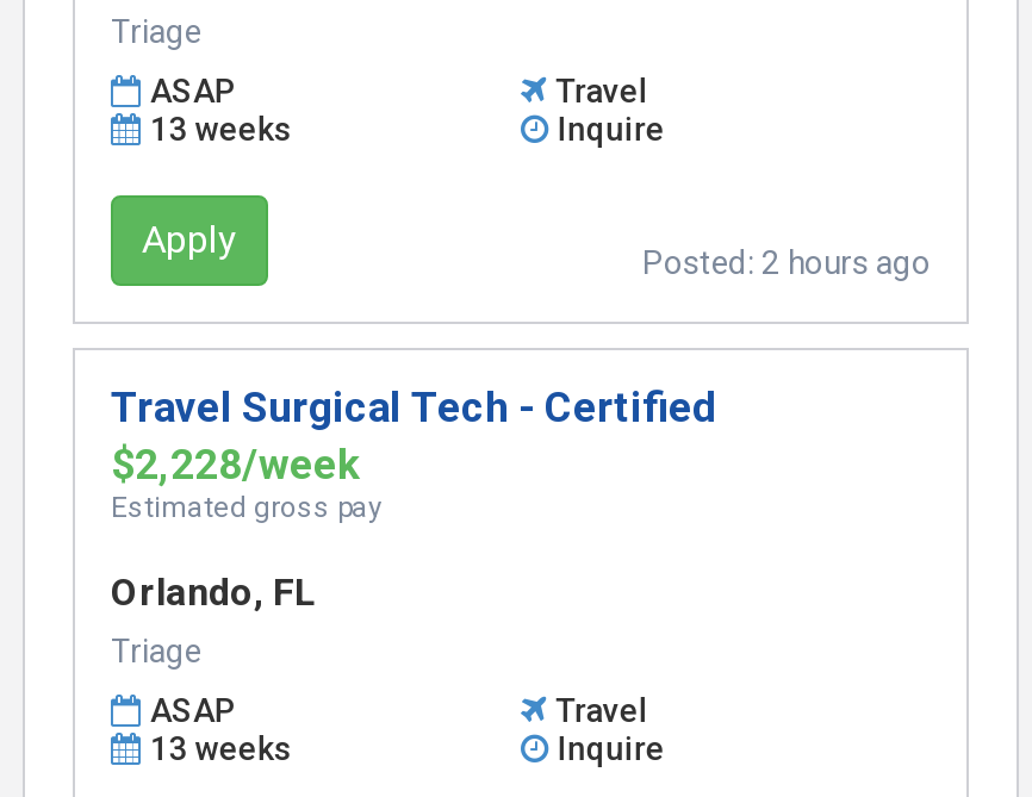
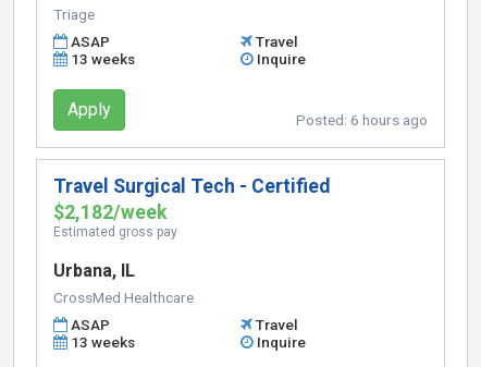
[642,243,931,281] Posted: 2 hours ago -> [296,111,428,129] Posted: 6 hours ago
[111,441,359,488] $2,228/week -> [53,201,166,223] $2,182/week
[111,569,316,670] Orlando, FL | Triage -> [53,260,194,306] Urbana, IL | CrossMed Healthcare

